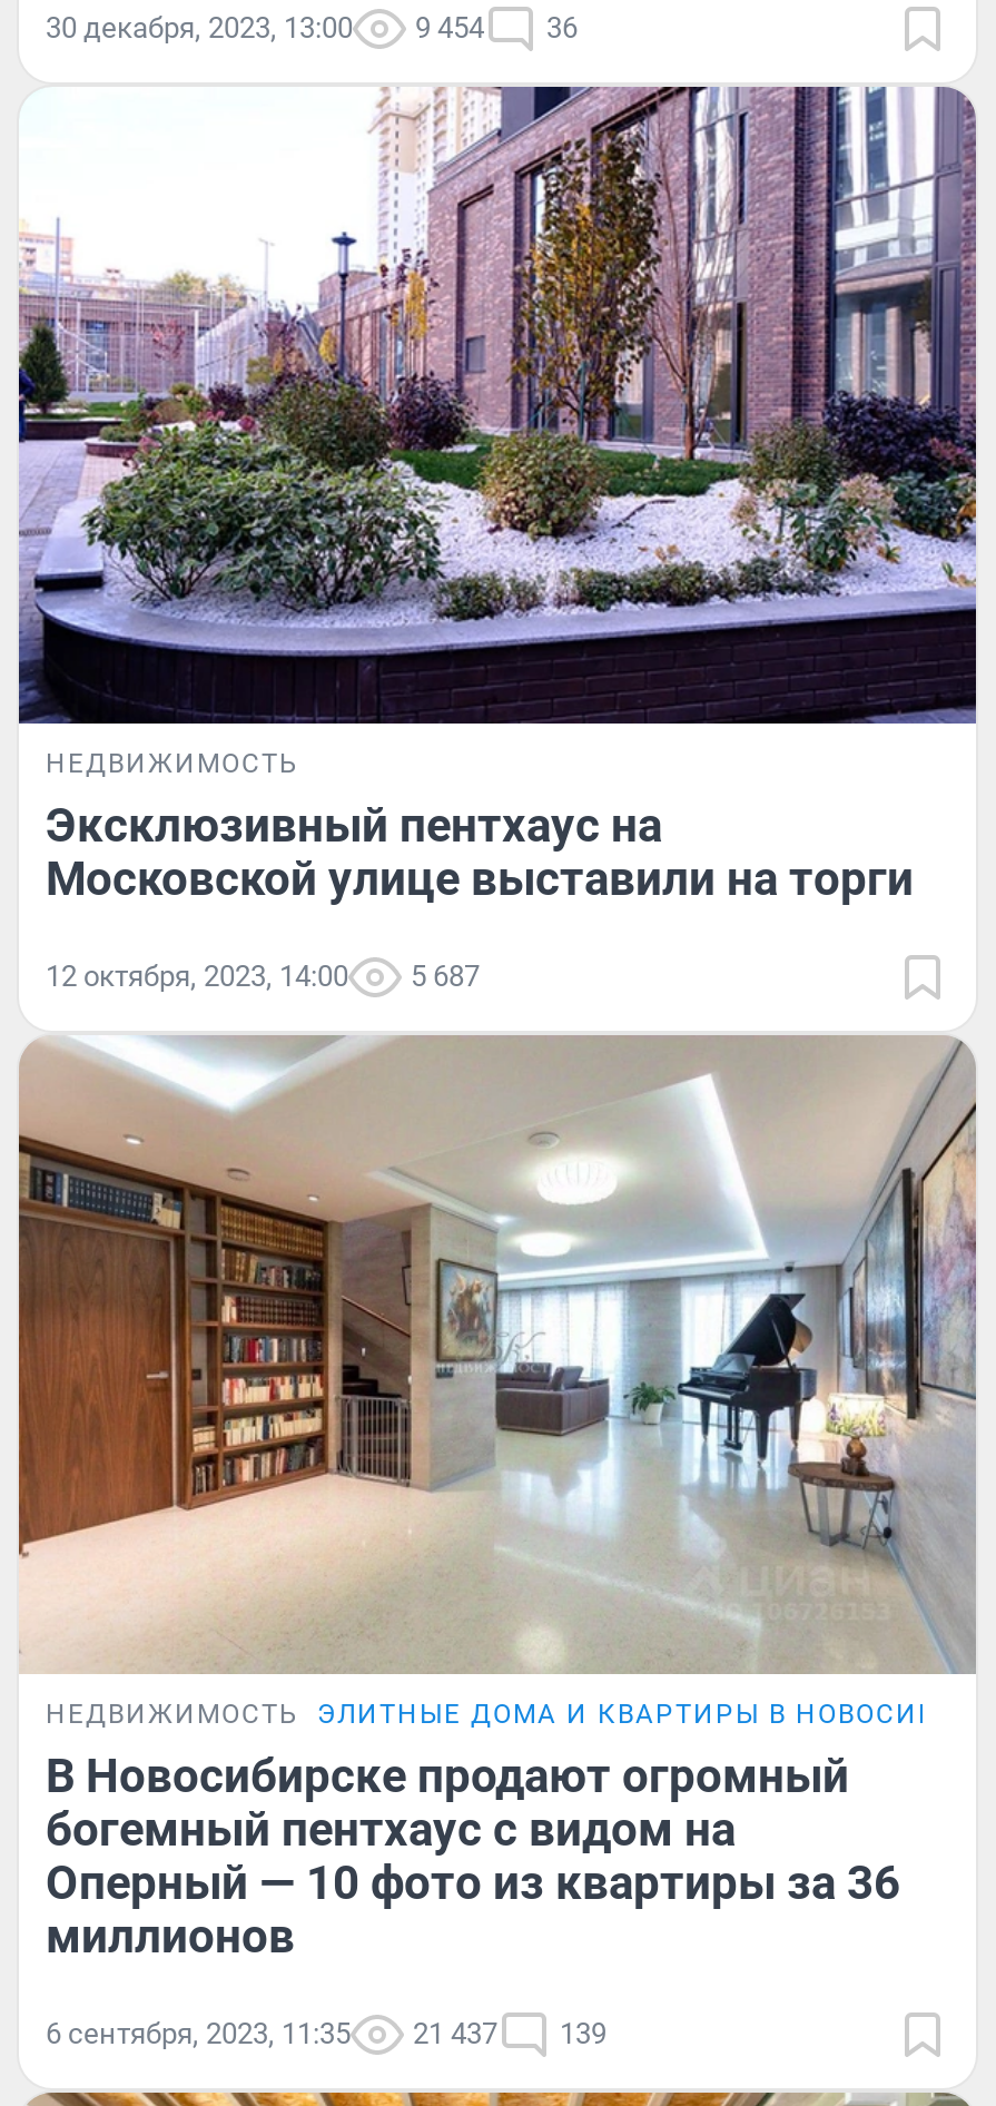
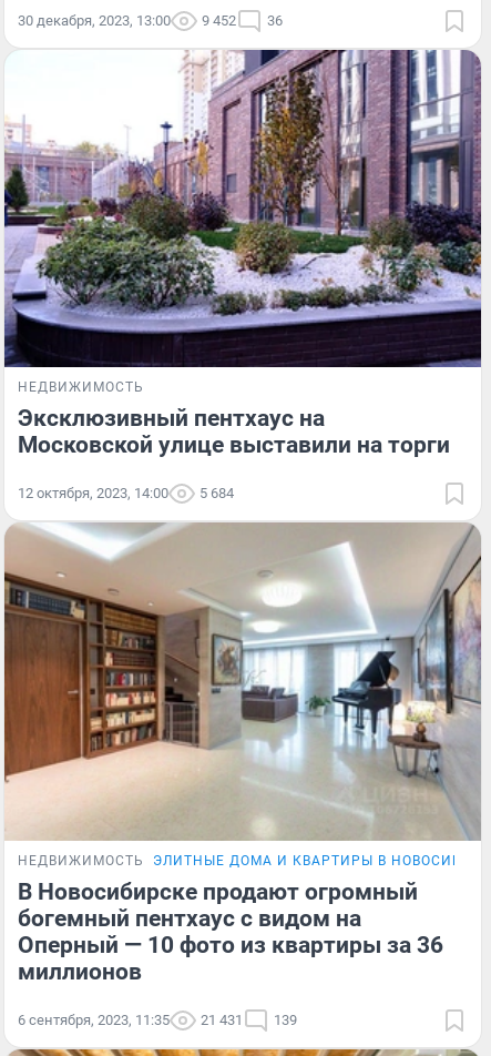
[46,10,578,44] 30 декабря, 2023, 13:00 9 454 36 -> [18,12,283,28] 30 декабря, 2023, 13:00 9 452 36
[46,960,480,993] 12 октября, 2023, 14:00 5 687 -> [18,485,234,502] 12 октября, 2023, 14:00 5 684
[46,2017,607,2050] 6 сентября, 2023, 11:35 21 437 139 -> [18,1012,297,1028] 6 сентября, 2023, 11:35 21 431 139

